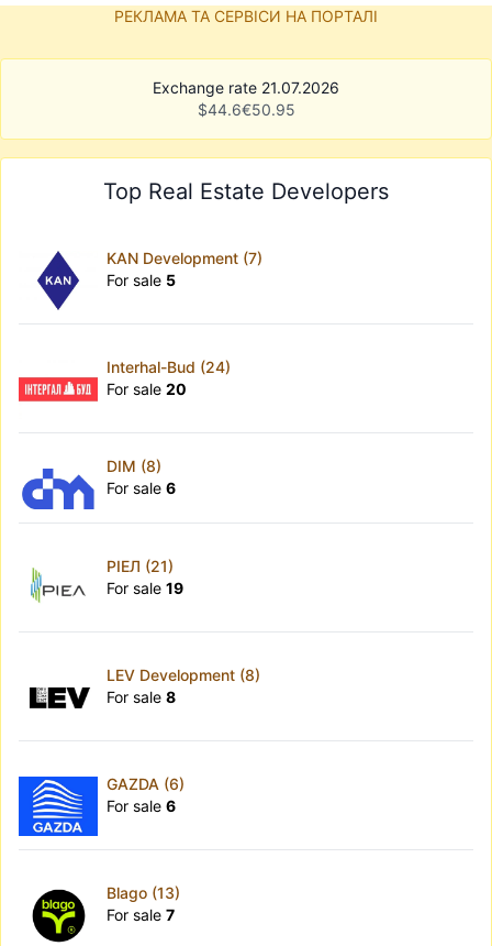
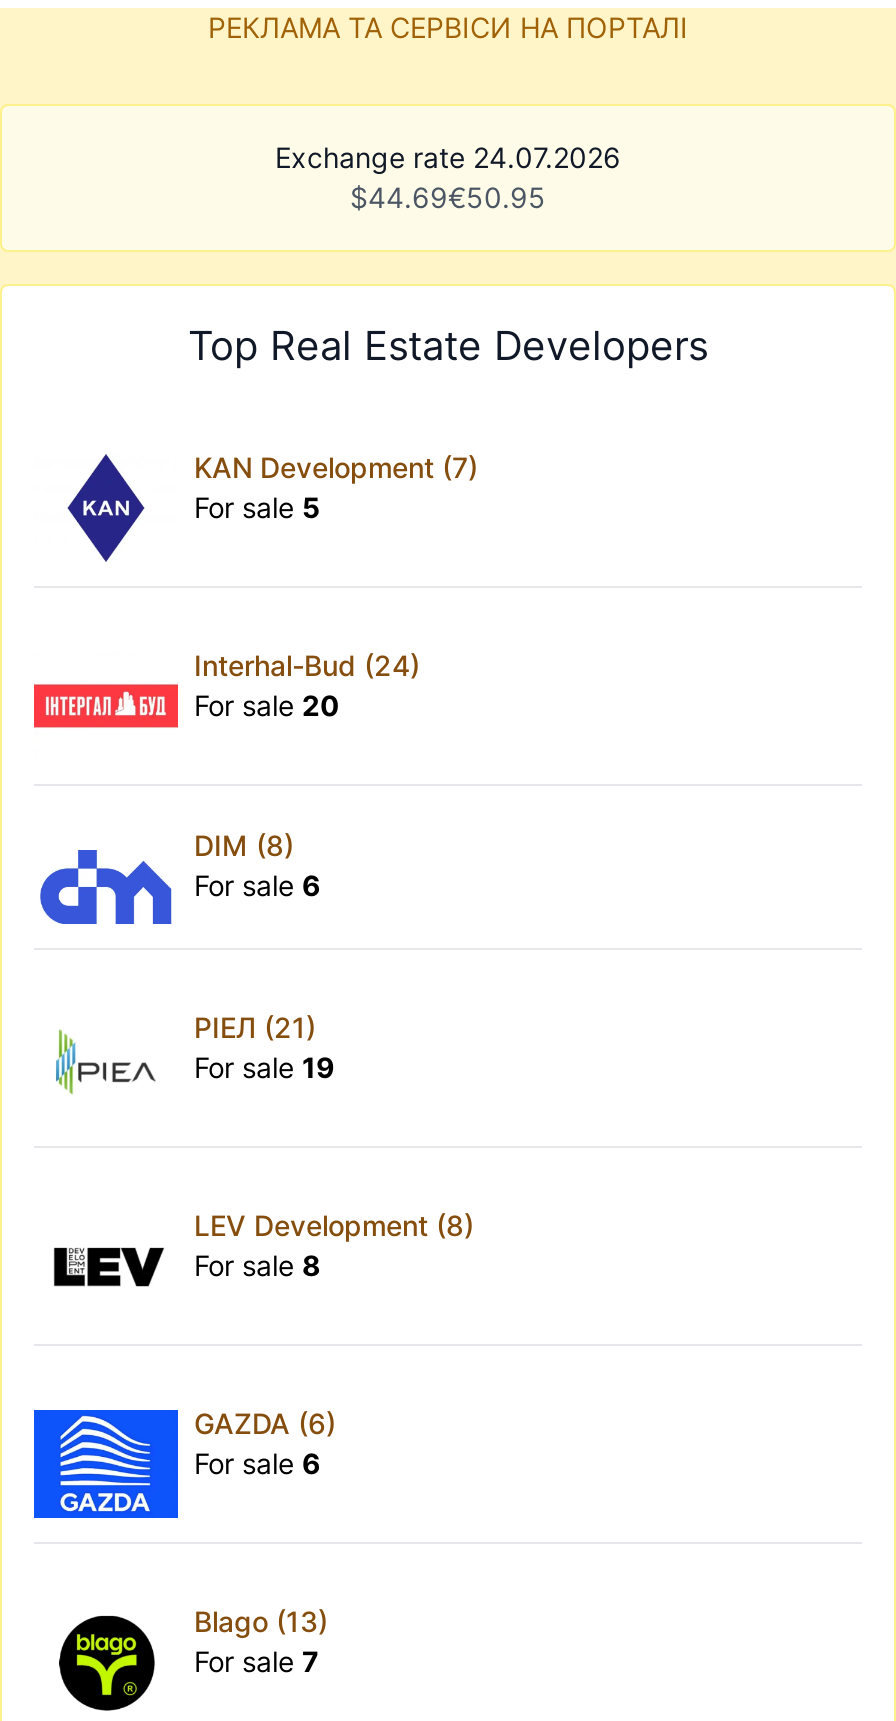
[153,78,339,97] Exchange rate 21.07.2026 -> [275,140,621,174] Exchange rate 24.07.2026
[197,100,295,119] $44.6€50.95 -> [350,180,546,214] $44.69€50.95

